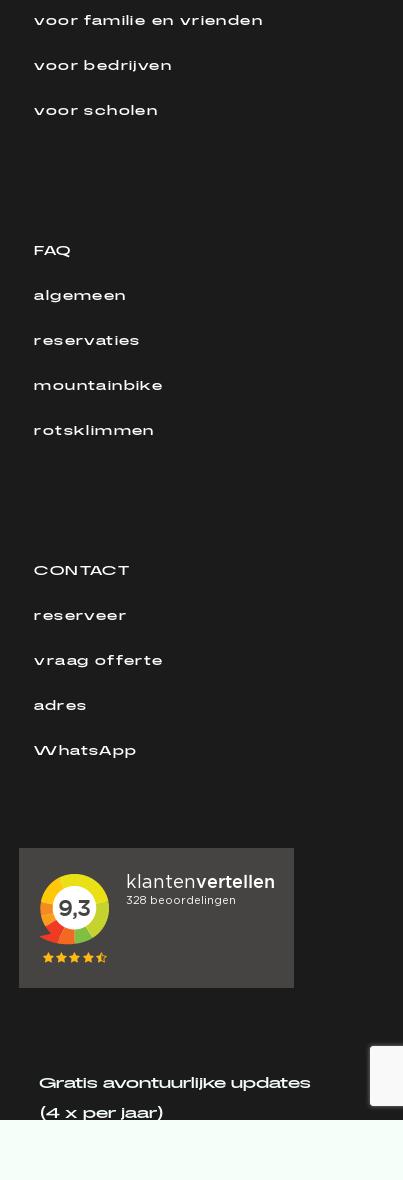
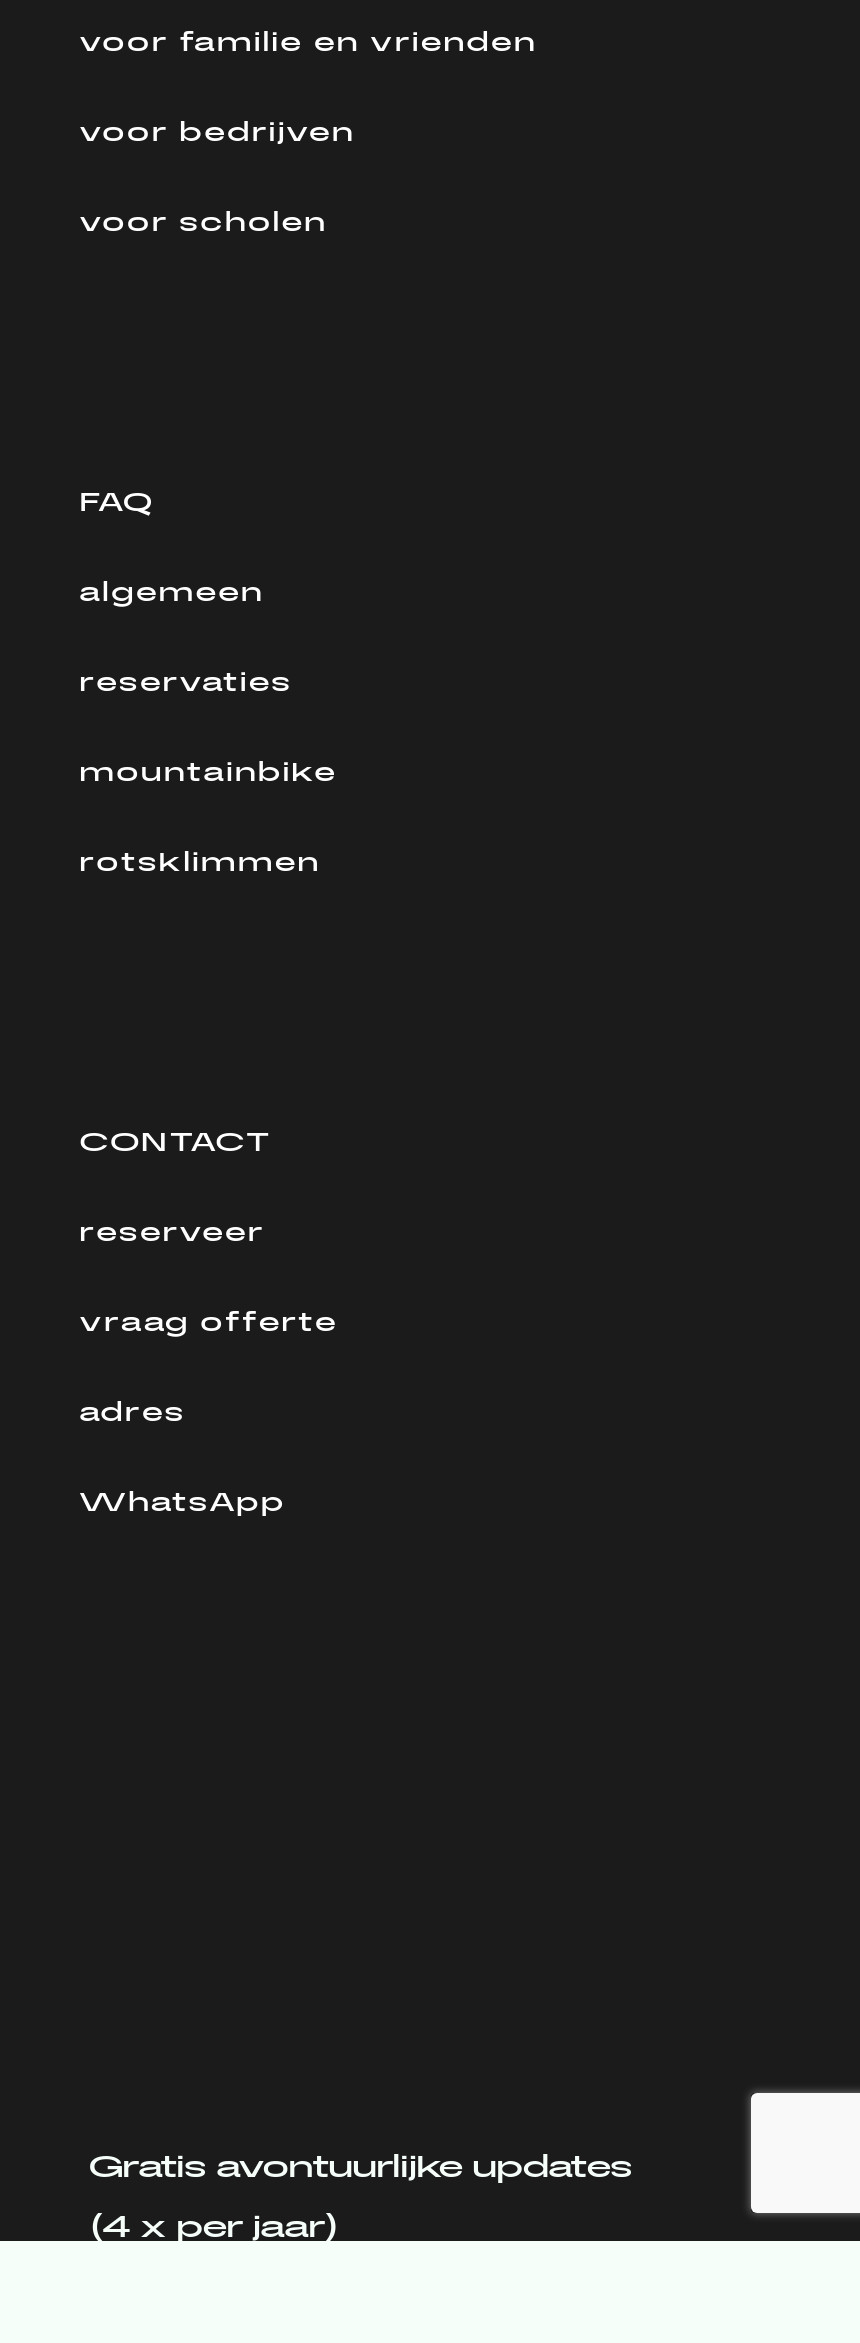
[19,848,294,988] [image] -> none

